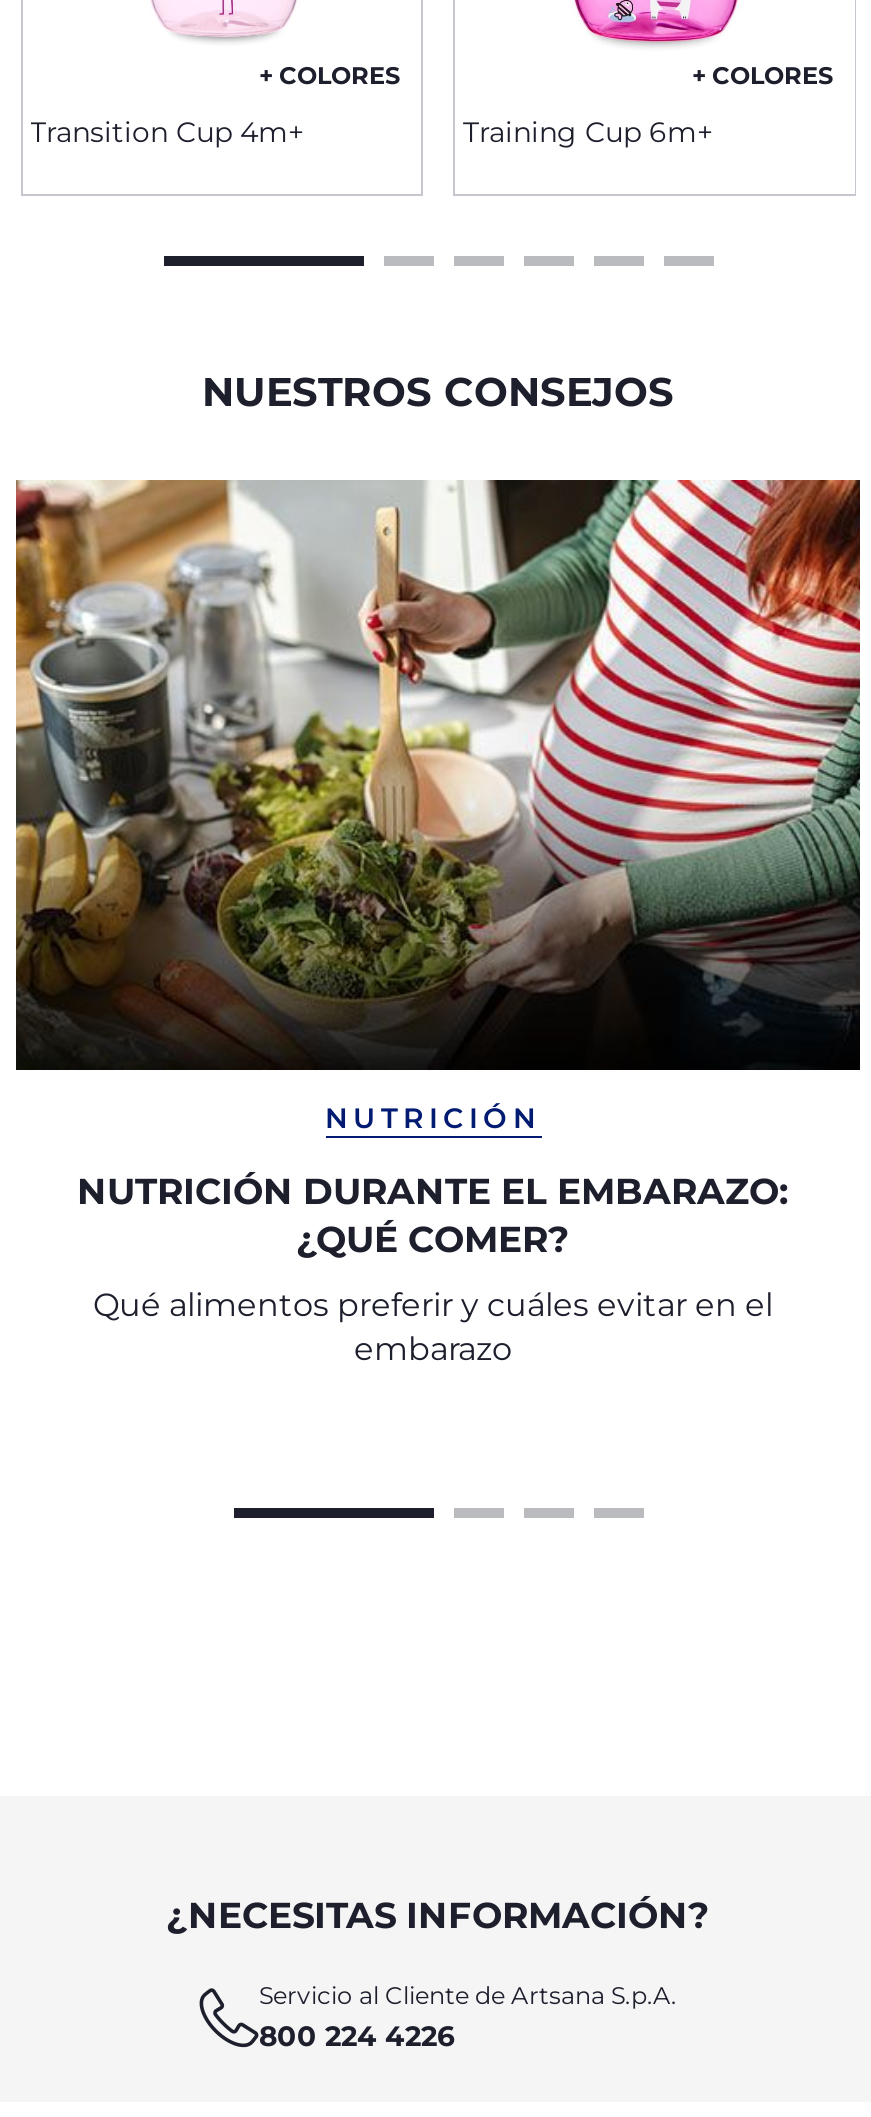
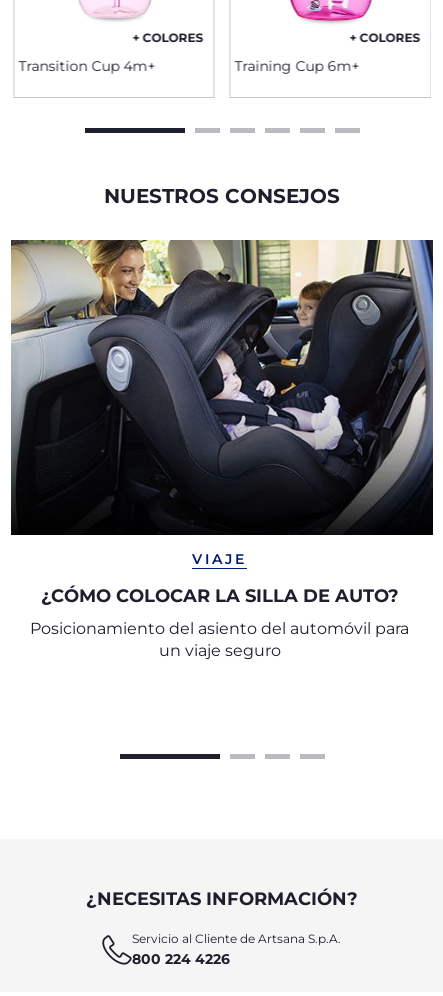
[14,478,862,1136] [image] | NUTRICIÓN -> [11,239,434,568] [image] | VIAJE
[77,1170,789,1262] NUTRICIÓN DURANTE EL EMBARAZO: | ¿QUÉ COMER? -> [40,585,398,607] ¿CÓMO COLOCAR LA SILLA DE AUTO?
[93,1286,773,1368] Qué alimentos preferir y cuáles evitar en el | embarazo -> [30,619,409,660] Posicionamiento del asiento del automóvil para | un viaje seguro

